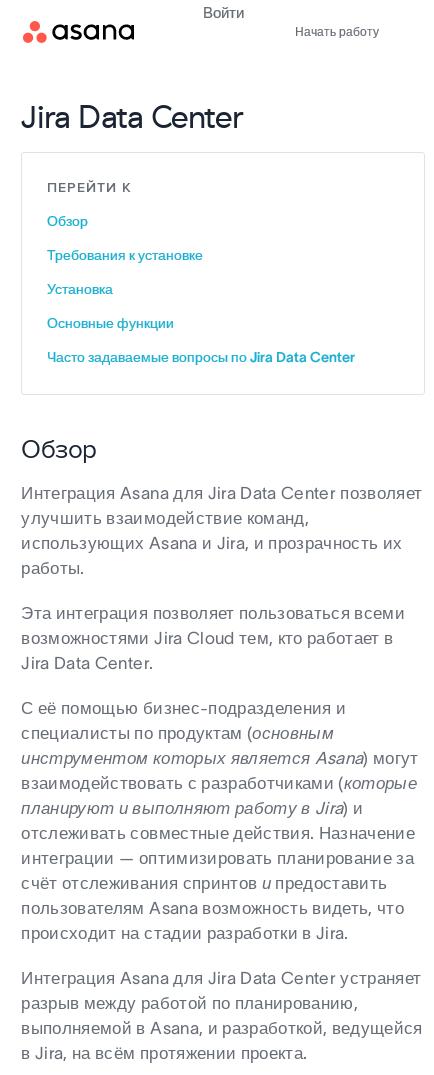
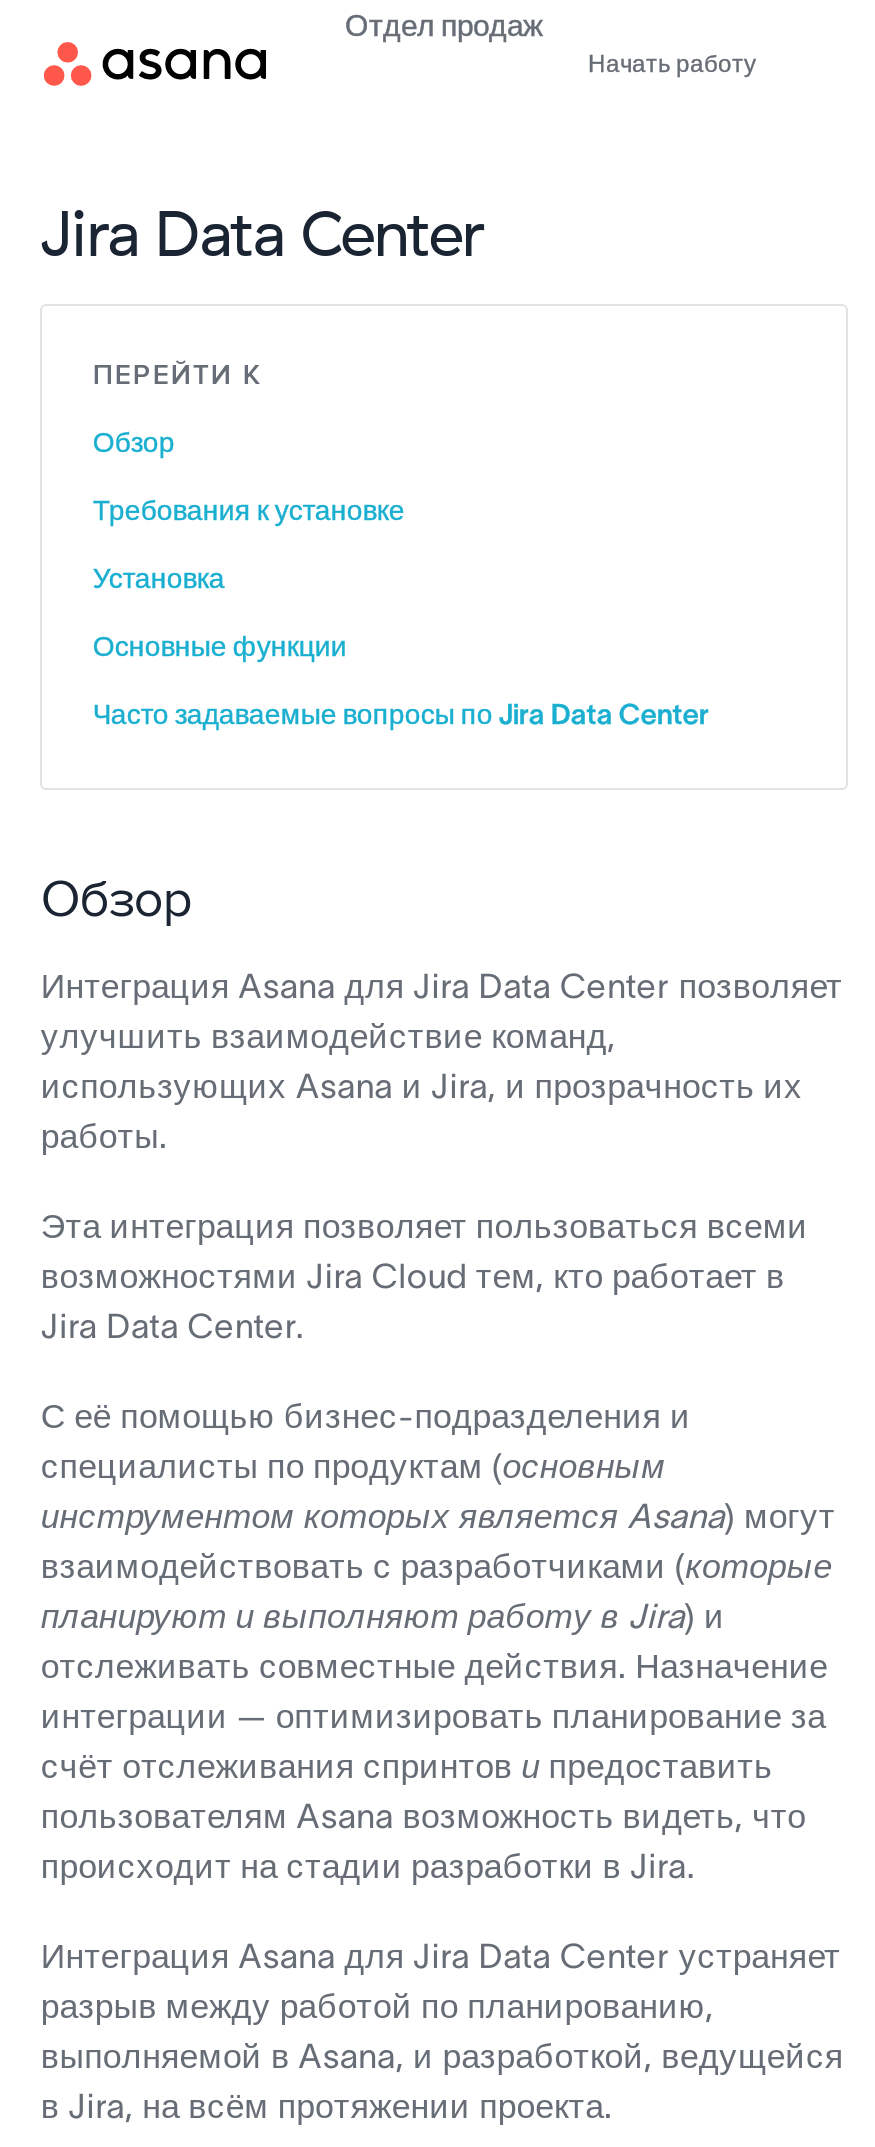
[202,4,243,21] Войти -> [345,8,543,42] Отдел продаж

